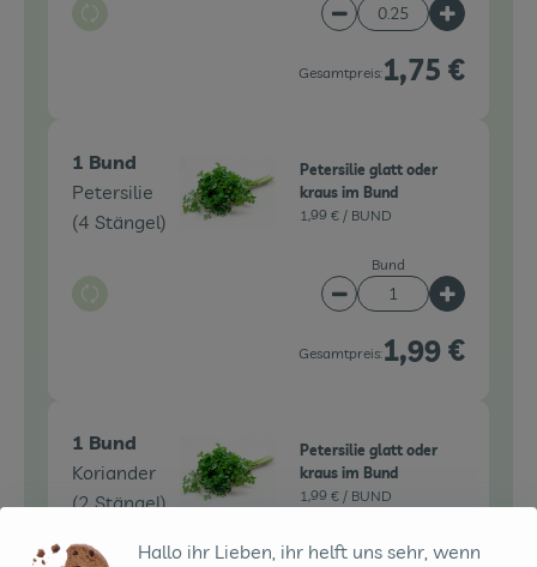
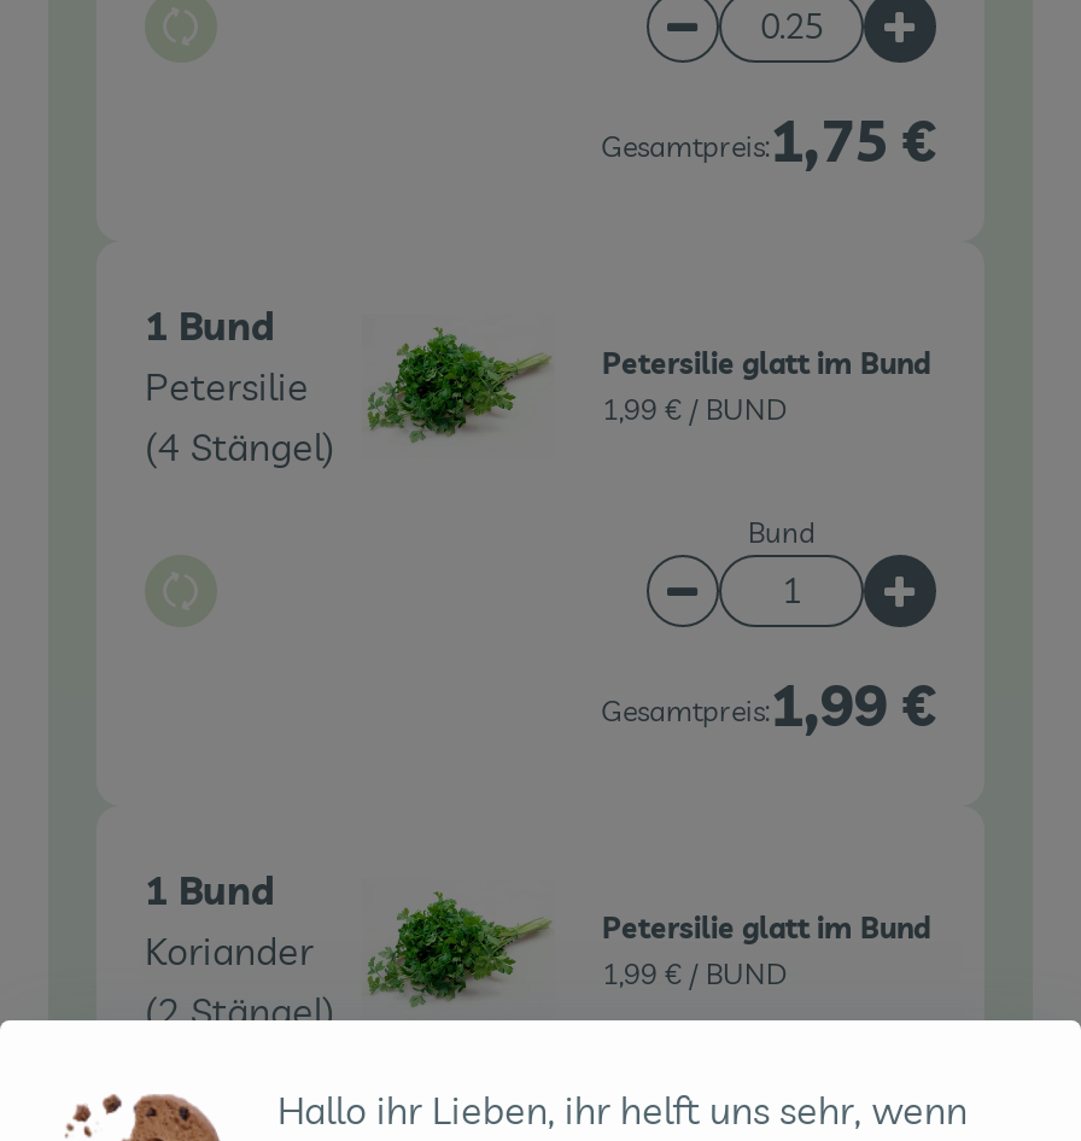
[299,160,437,201] Petersilie glatt oder | kraus im Bund -> [602,345,930,382] Petersilie glatt im Bund
[299,441,437,482] Petersilie glatt oder | kraus im Bund -> [602,910,930,946] Petersilie glatt im Bund

